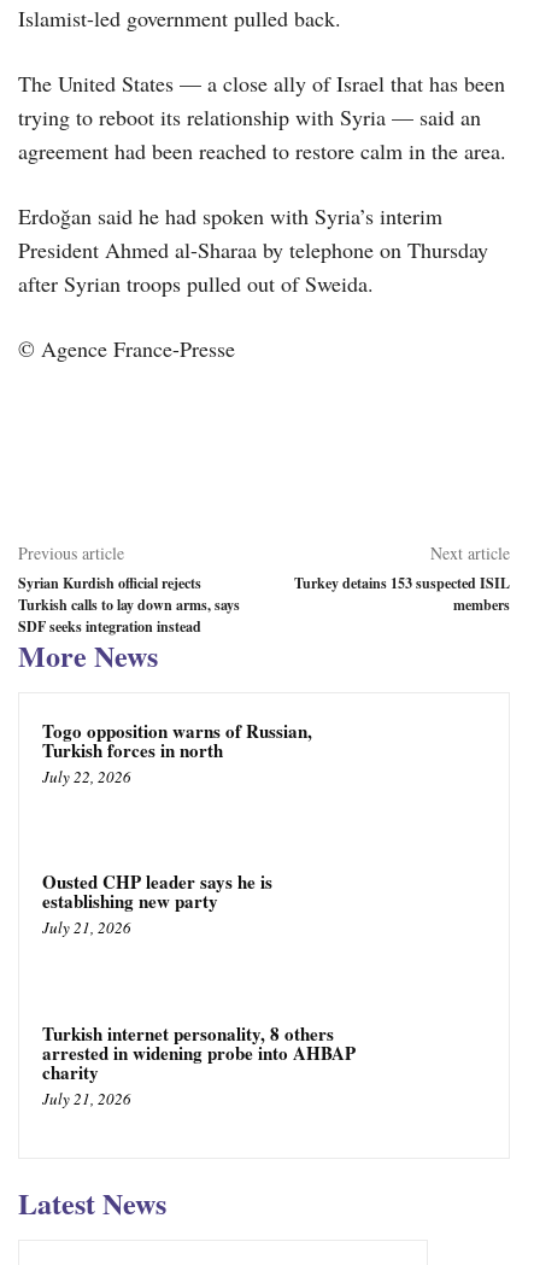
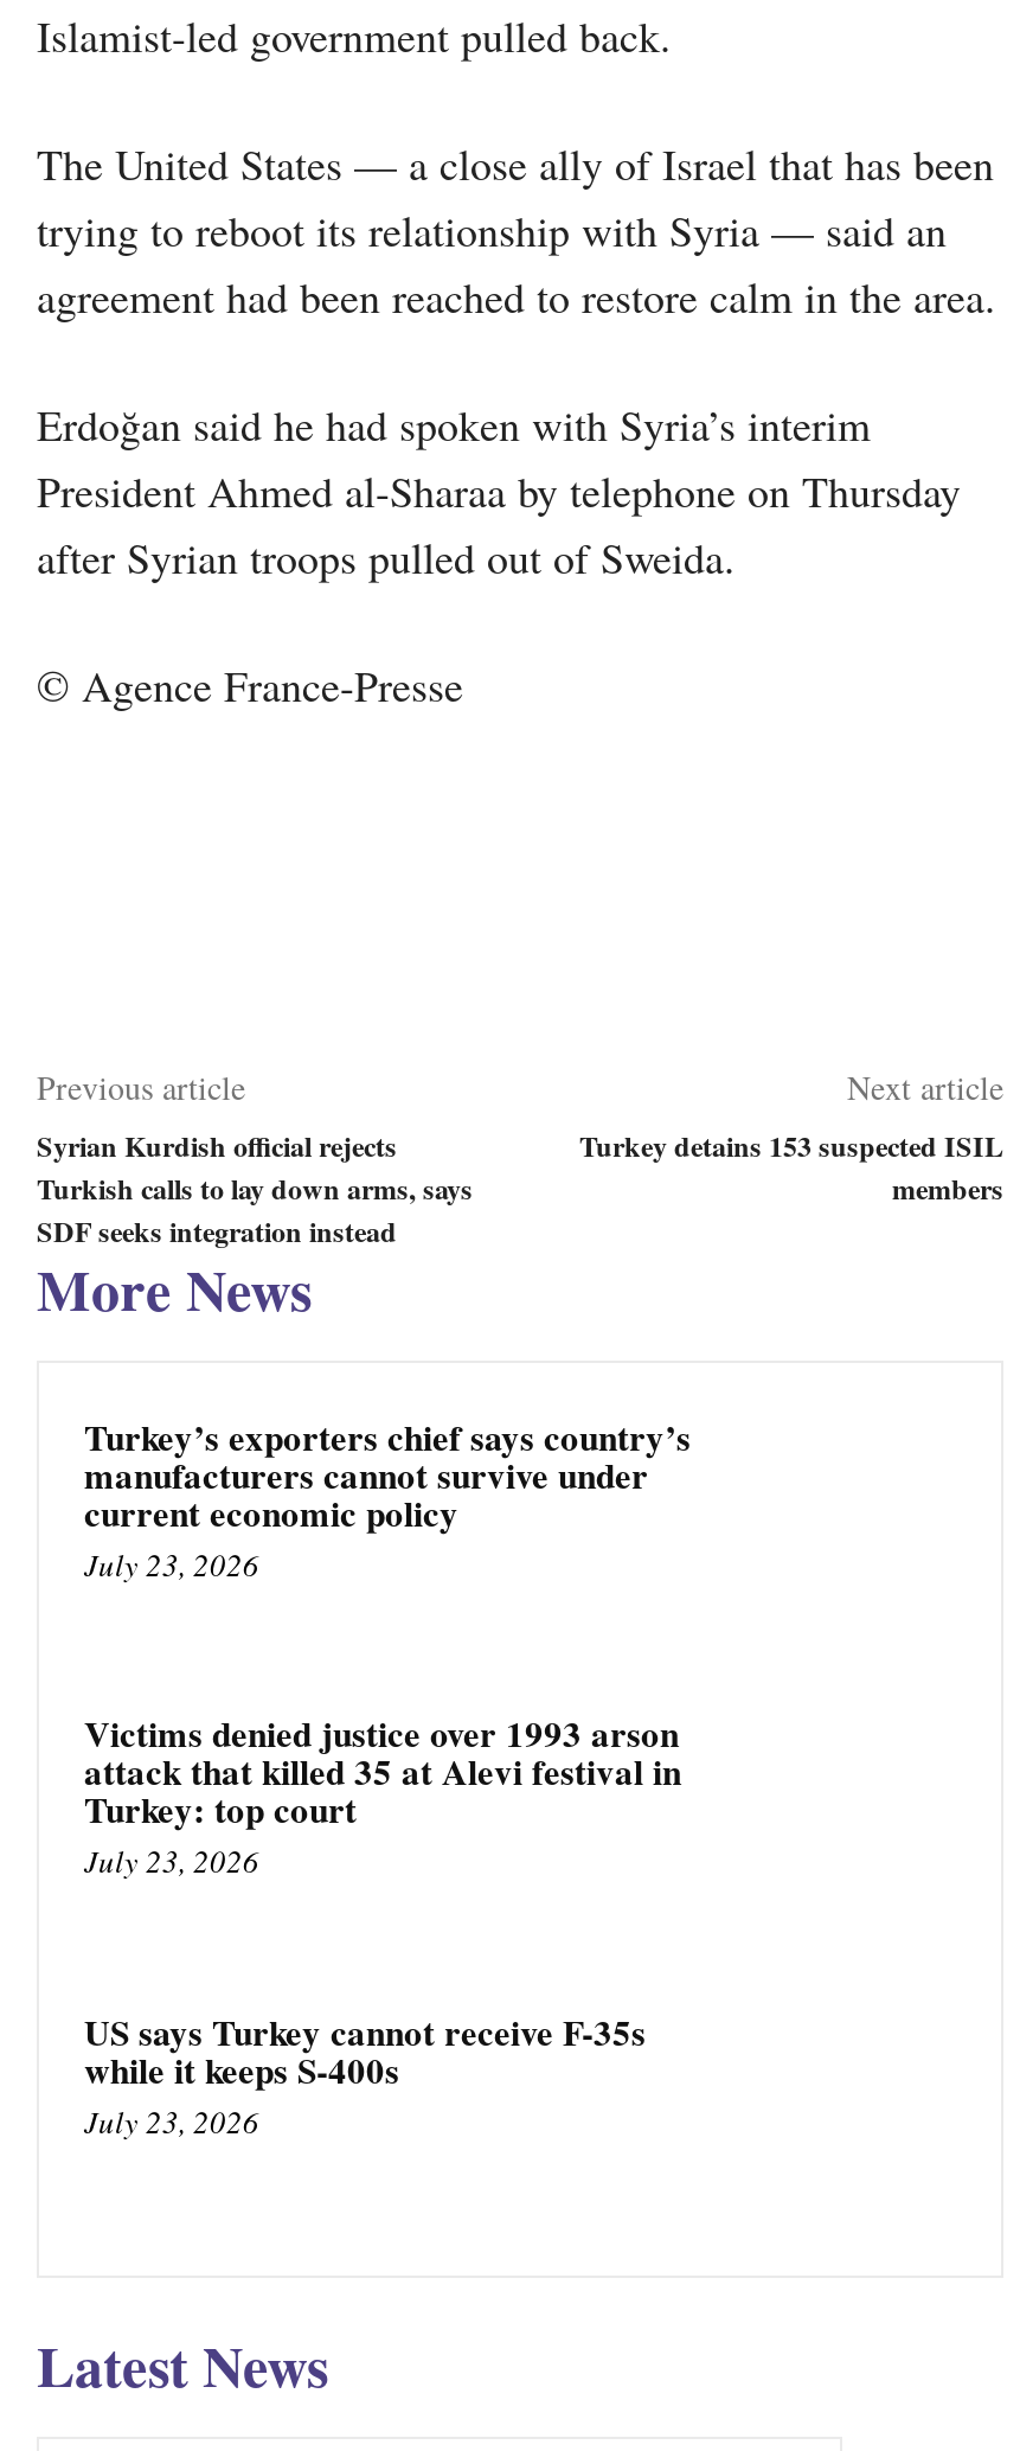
[42,717,312,787] Togo opposition warns of Russian, | Turkish forces in north | July 22, 2026 -> [84,1409,691,1585] Turkey’s exporters chief says country’s | manufacturers cannot survive under | current economic policy | July 23, 2026
[42,869,272,939] Ousted CHP leader says he is | establishing new party | July 21, 2026 -> [84,1707,681,1883] Victims denied justice over 1993 arson | attack that killed 35 at Alevi festival in | Turkey: top court | July 23, 2026
[42,1020,356,1109] Turkish internet personality, 8 others | arrested in widening probe into AHBAP | charity | July 21, 2026 -> [84,2005,646,2143] US says Turkey cannot receive F-35s | while it keeps S-400s | July 23, 2026

